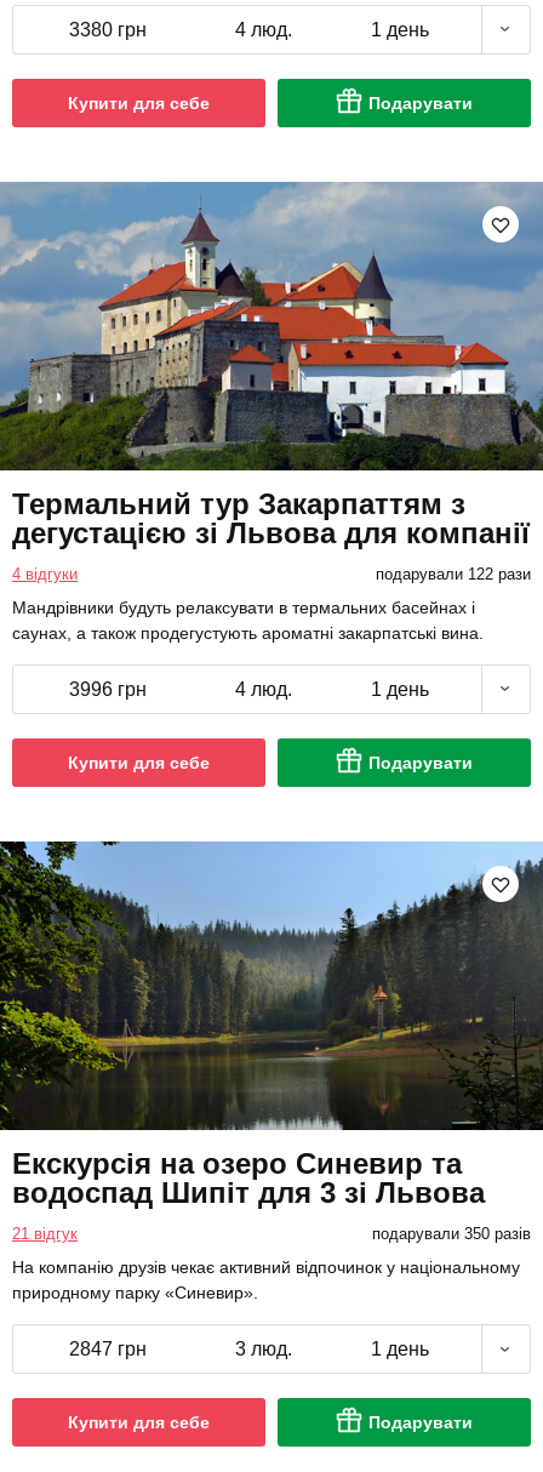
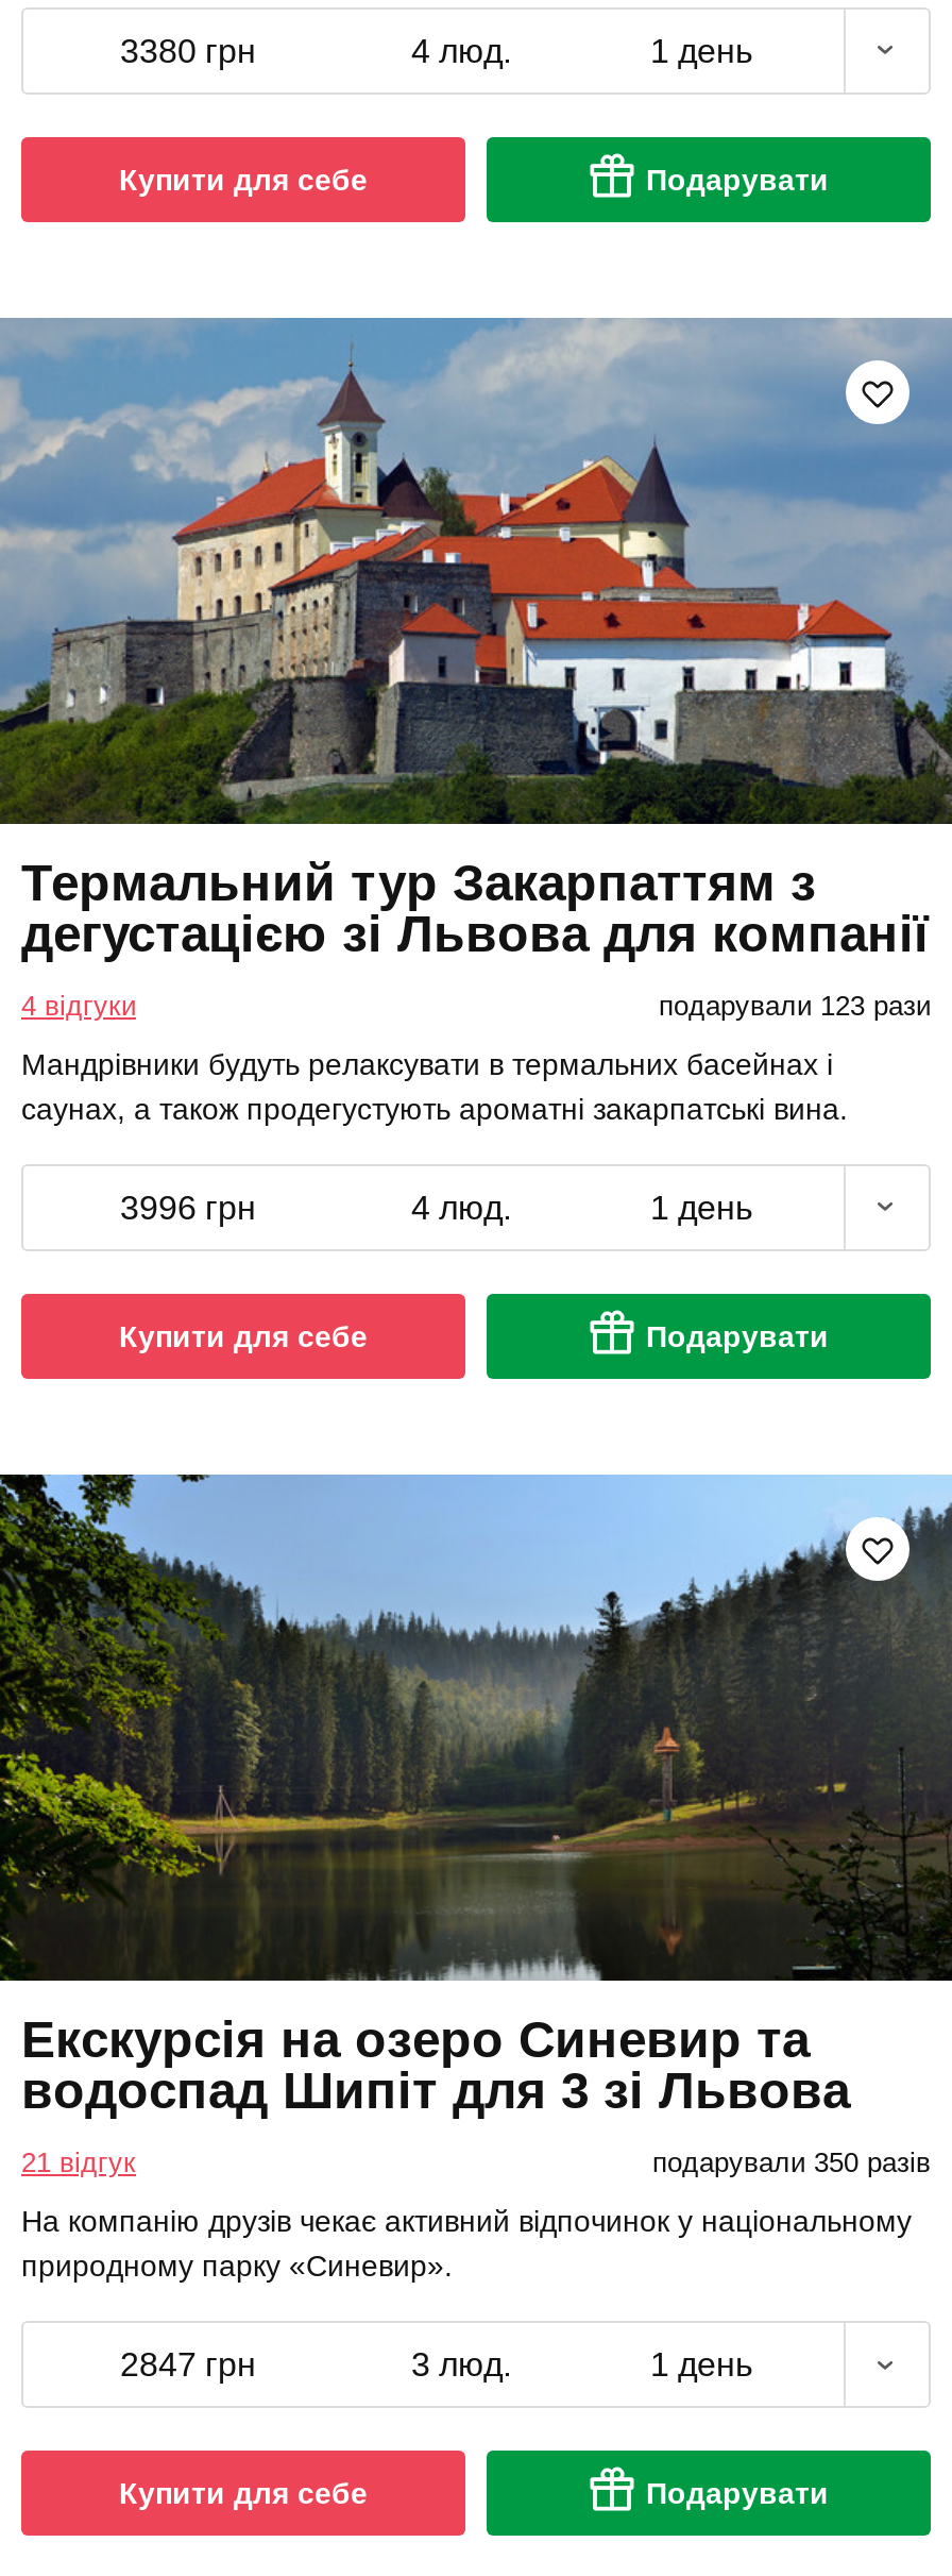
[376,565,531,583] подарували 122 рази -> [659,990,931,1021] подарували 123 рази

